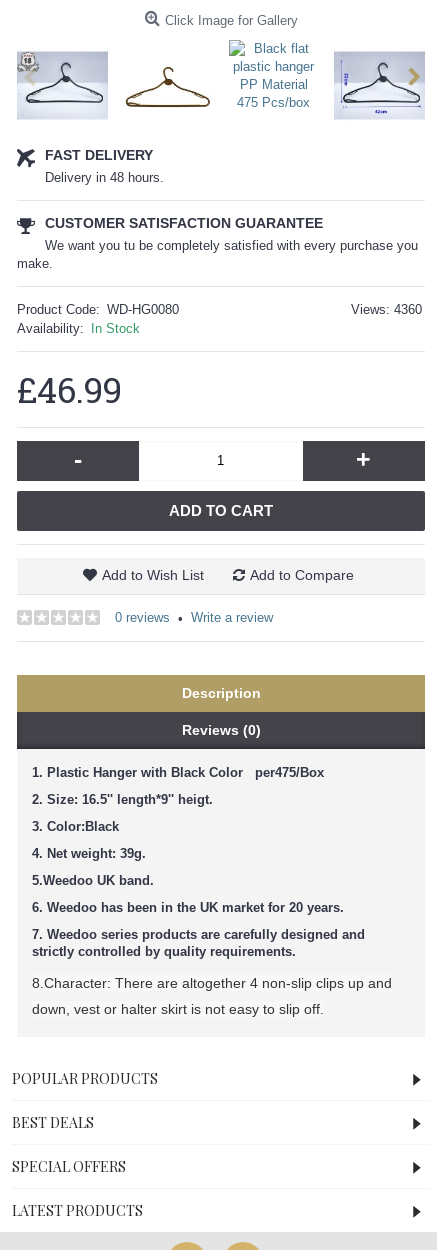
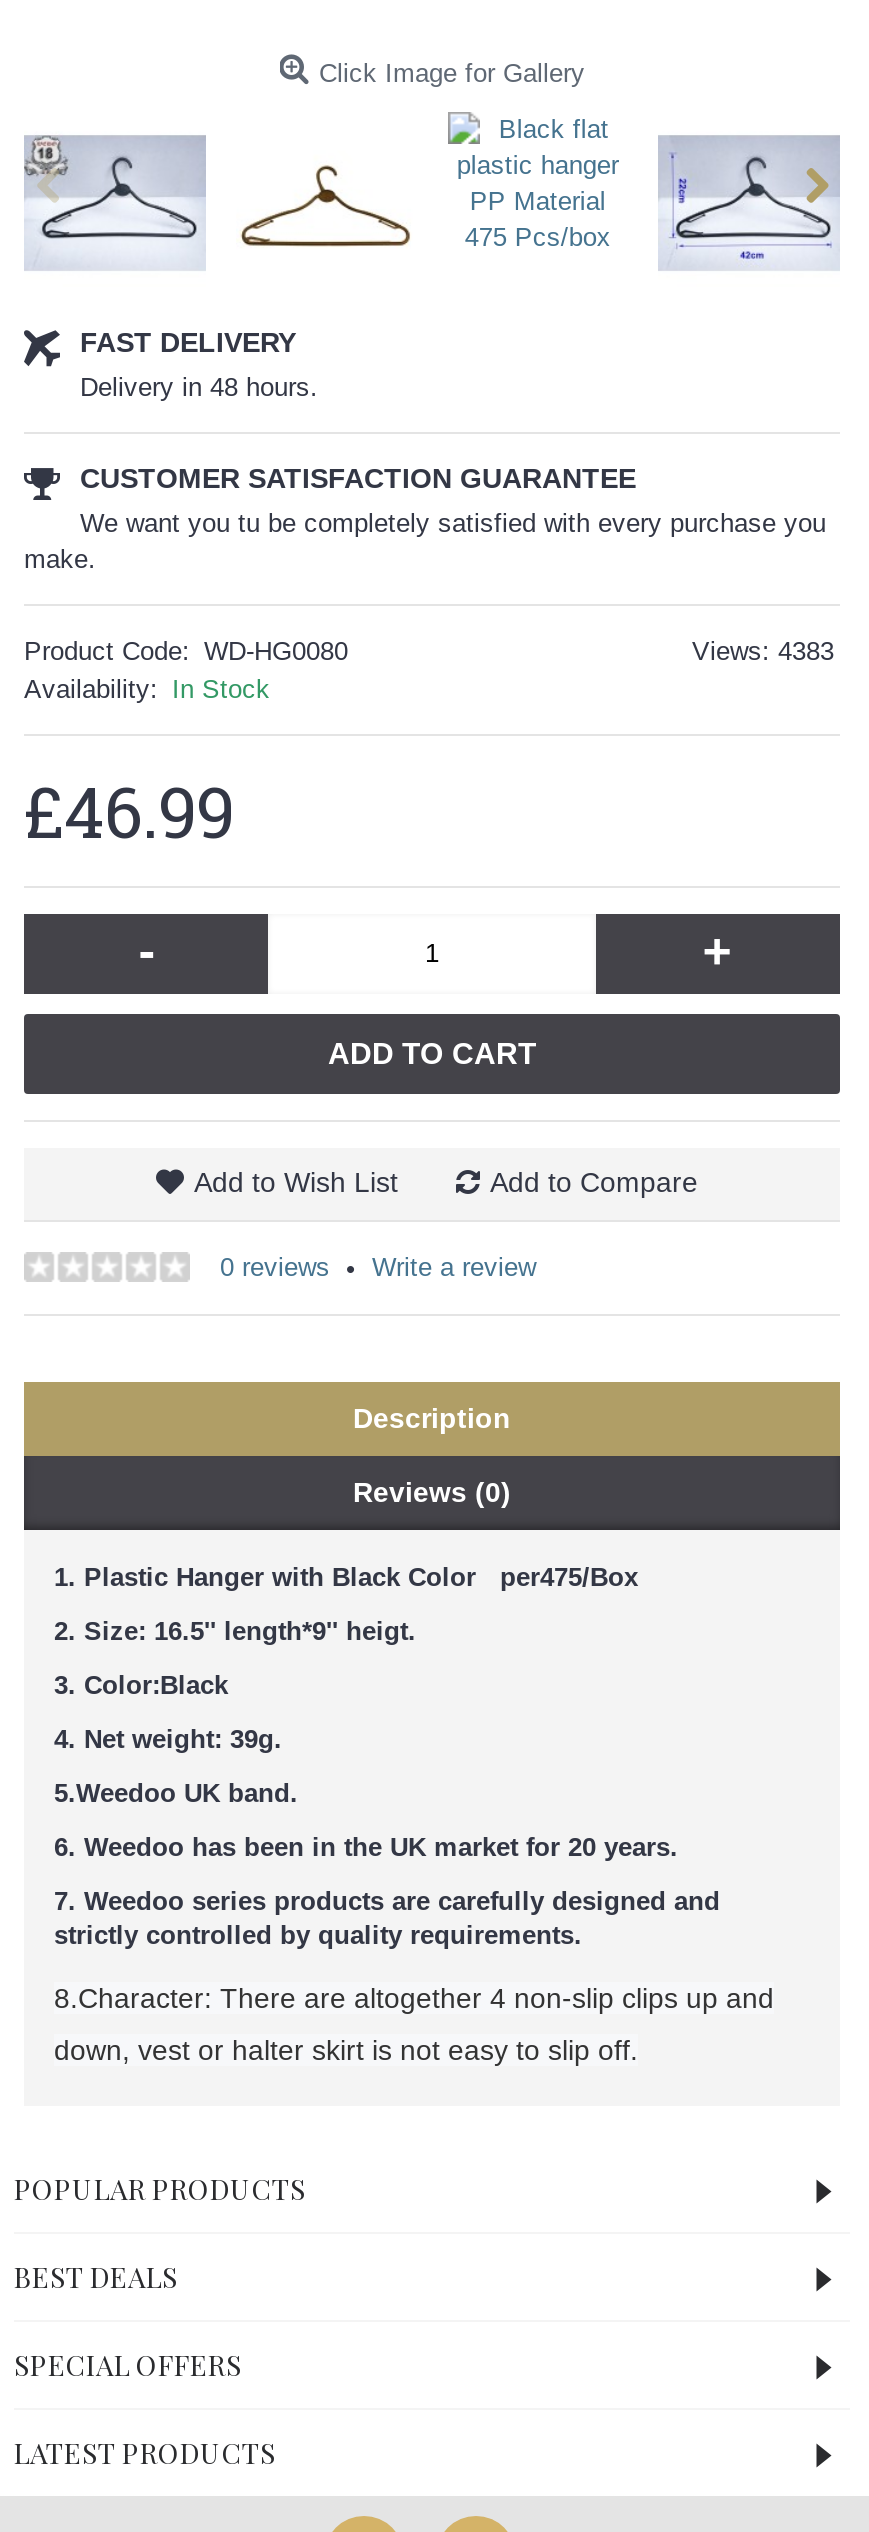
[351,302,422,317] Views: 4360 -> [692,636,834,666] Views: 4383

